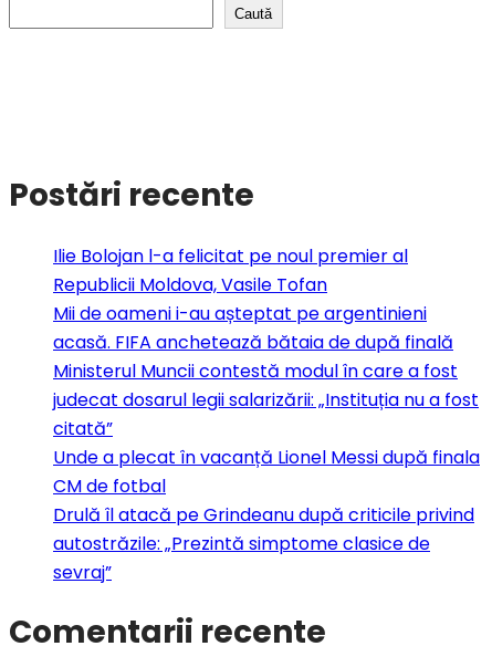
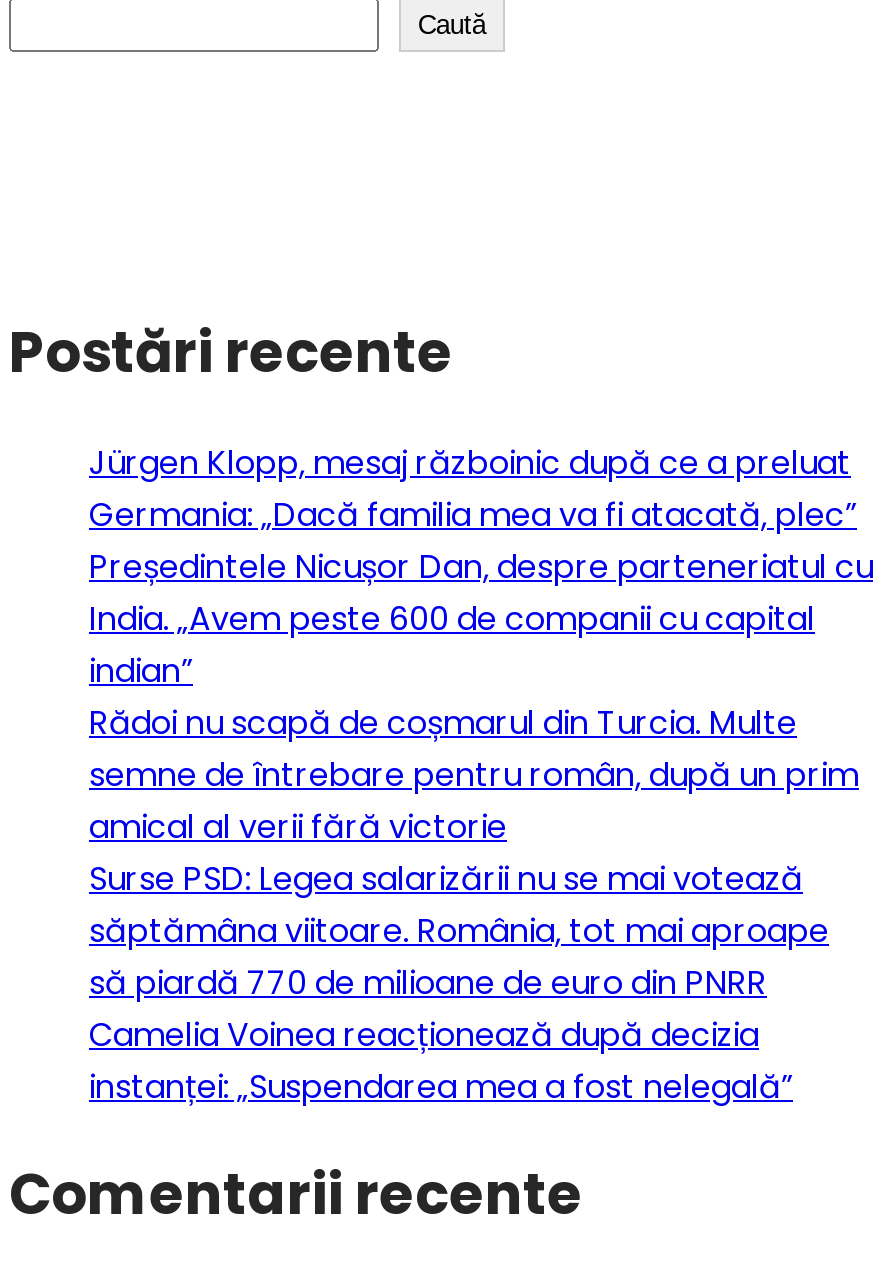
[53,243,480,585] Ilie Bolojan l-a felicitat pe noul premier al | Republicii Moldova, Vasile Tofan | Mii de oameni i-au așteptat pe argentinieni | acasă. FIFA anchetează bătaia de după finală | Ministerul Muncii contestă modul în care a fost | judecat dosarul legii salarizării: „Instituția nu a fost | citată” | Unde a plecat în vacanță Lionel Messi după finala | CM de fotbal | Drulă îl atacă pe Grindeanu după criticile privind | autostrăzile: „Prezintă simptome clasice de | sevraj” -> [89,439,873,1109] Jürgen Klopp, mesaj războinic după ce a preluat | Germania: „Dacă familia mea va fi atacată, plec” | Președintele Nicușor Dan, despre parteneriatul cu | India. „Avem peste 600 de companii cu capital | indian” | Rădoi nu scapă de coșmarul din Turcia. Multe | semne de întrebare pentru român, după un prim | amical al verii fără victorie | Surse PSD: Legea salarizării nu se mai votează | săptămâna viitoare. România, tot mai aproape | să piardă 770 de milioane de euro din PNRR | Camelia Voinea reacționează după decizia | instanței: „Suspendarea mea a fost nelegală”

